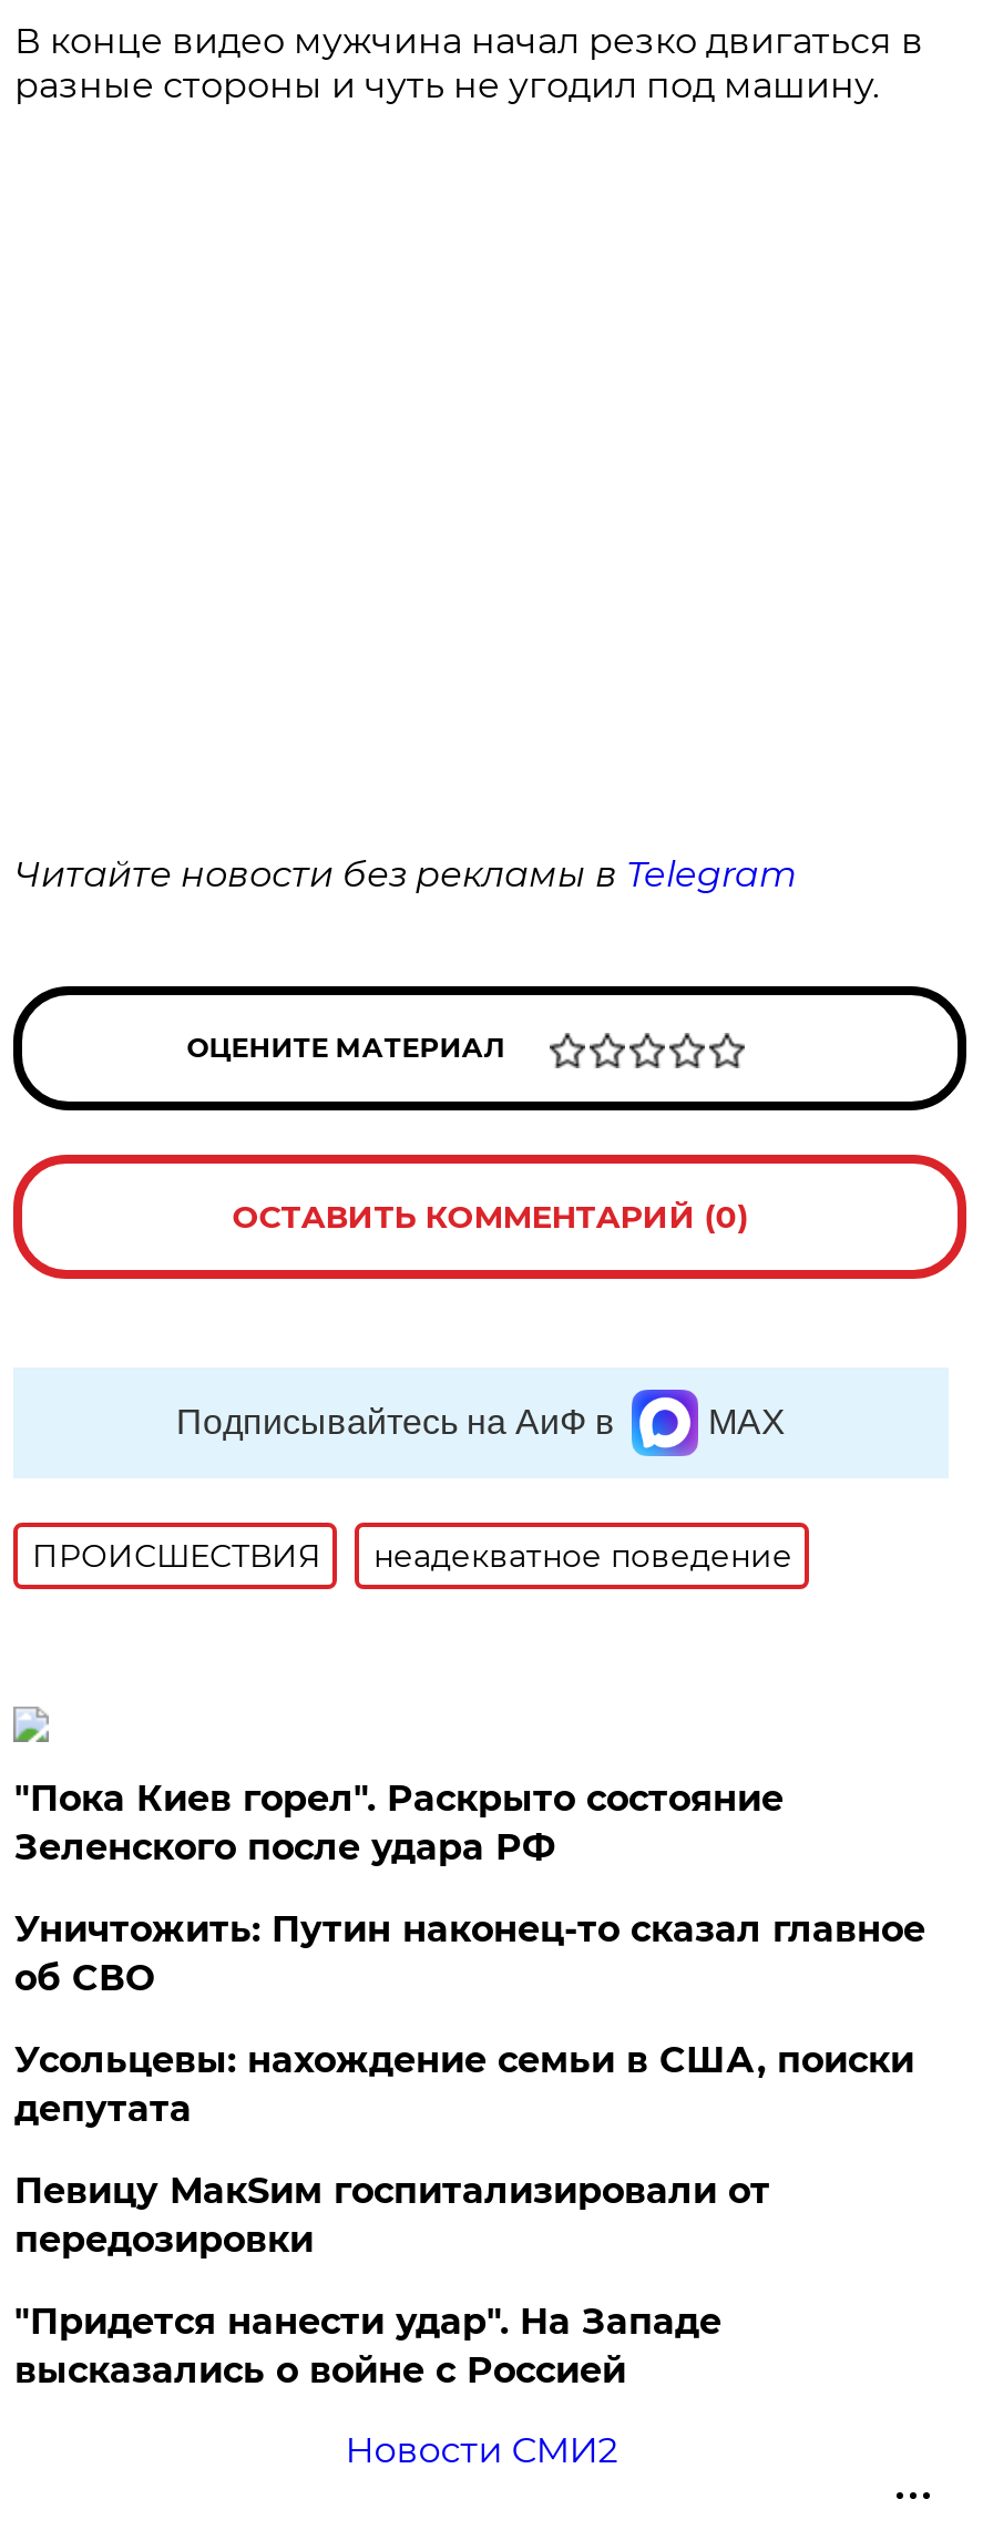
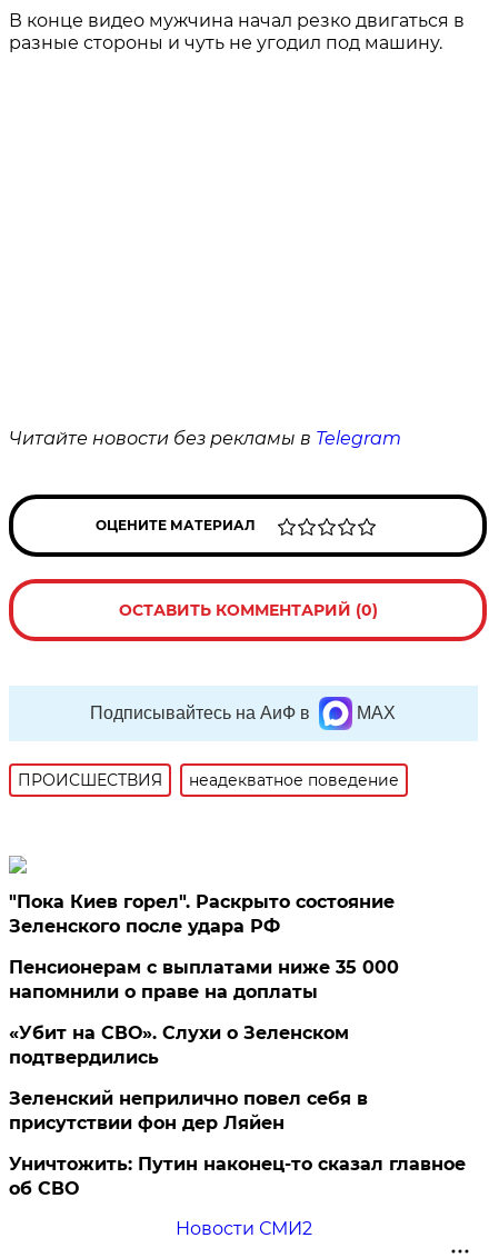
none -> [9,957,399,1134] Пенсионерам с выплатами ниже 35 000 | напомнили о праве на доплаты | «Убит на СВО». Слухи о Зеленском | подтвердились | Зеленский неприлично повел cебя в | присутствии фон дер Ляйен
moved [14,1908,925,1999] -> [9,1154,466,1199]: Уничтожить: Путин наконец-то сказал главное | об СВО
[14,2039,914,2391] Усольцевы: нахождение семьи в США, поиски | депутата | Певицу МакSим госпитализировали от | передозировки | "Придется нанести удар". На Западе | высказались о войне с Россией -> none

